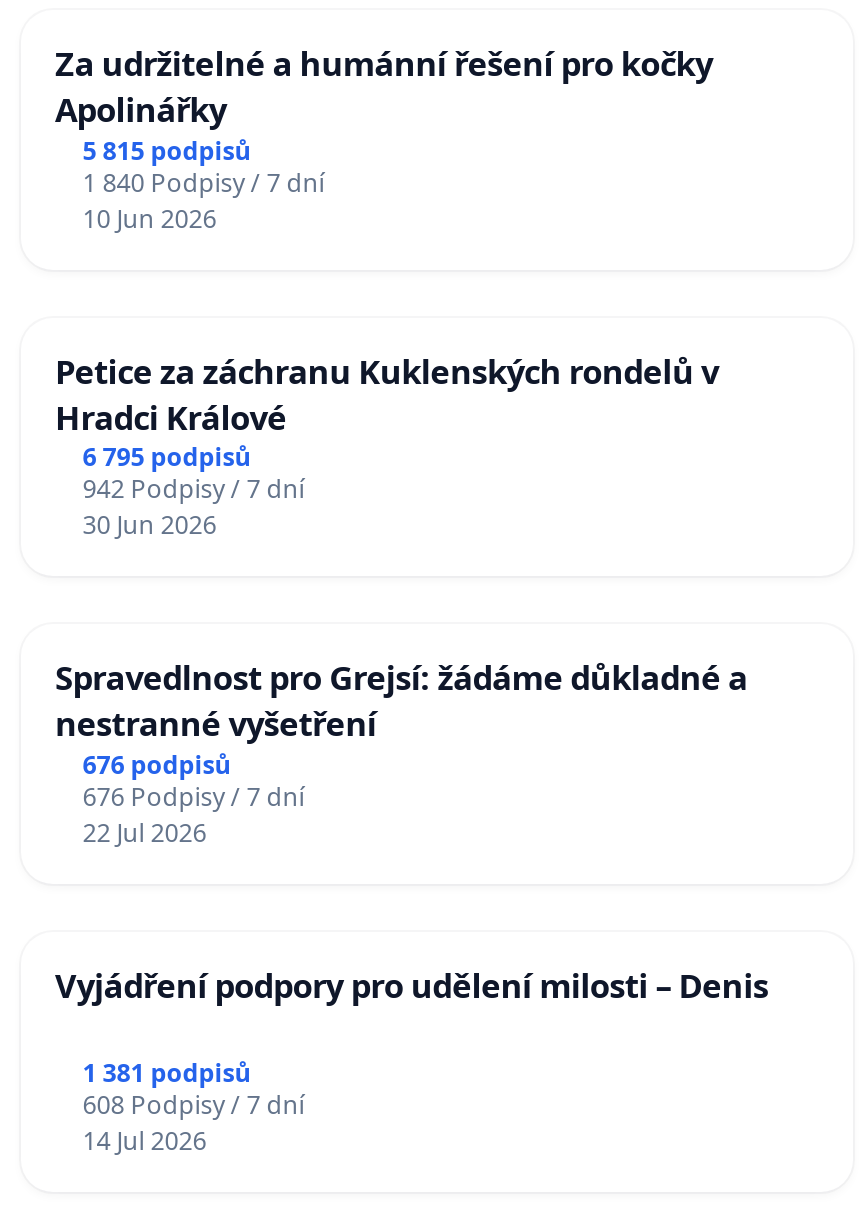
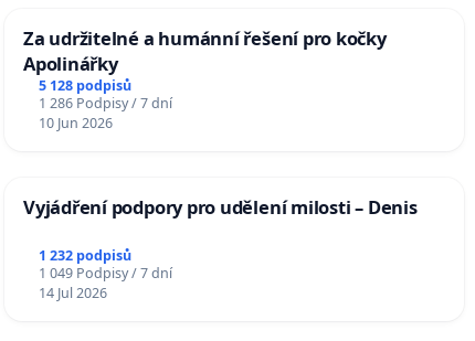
[83,133,251,167] 5 815 podpisů -> [38,77,131,95] 5 128 podpisů
[83,165,325,199] 1 840 Podpisy / 7 dní -> [38,94,172,113] 1 286 Podpisy / 7 dní
[55,347,748,850] Petice za záchranu Kuklenských rondelů v | Hradci Králové | 6 795 podpisů | 942 Podpisy / 7 dní | 30 Jun 2026 | Spravedlnost pro Grejsí: žádáme důkladné a | nestranné vyšetření | 676 podpisů | 676 Podpisy / 7 dní | 22 Jul 2026 -> none
[83,1056,251,1090] 1 381 podpisů -> [38,246,131,265] 1 232 podpisů
[83,1088,305,1122] 608 Podpisy / 7 dní -> [38,264,172,283] 1 049 Podpisy / 7 dní

